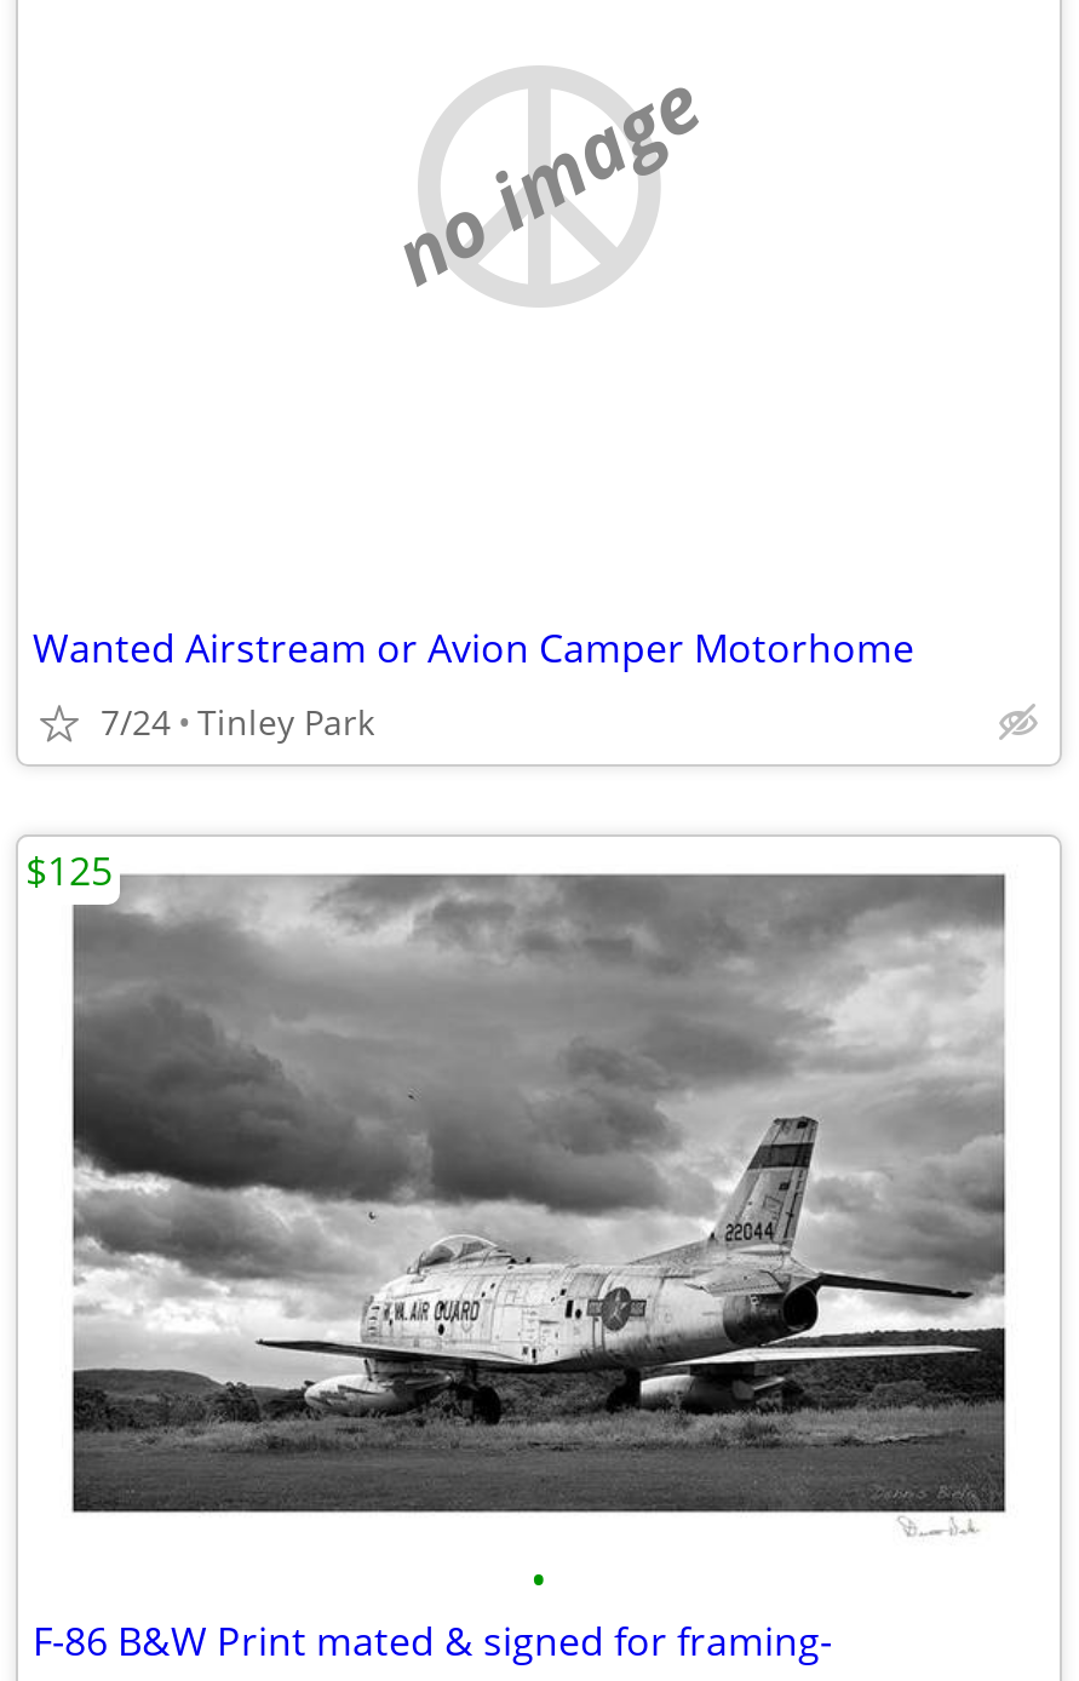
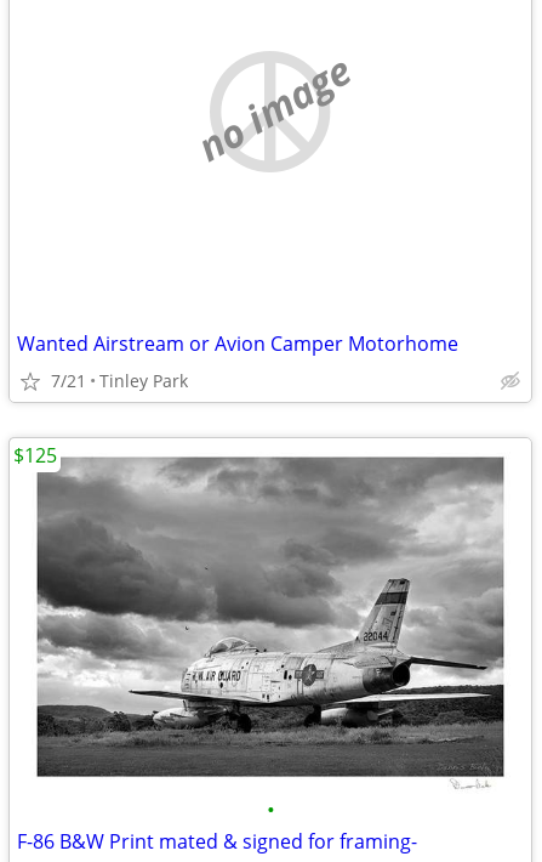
[101,699,374,745] 7/24 Tinley Park -> [51,369,188,392] 7/21 Tinley Park

